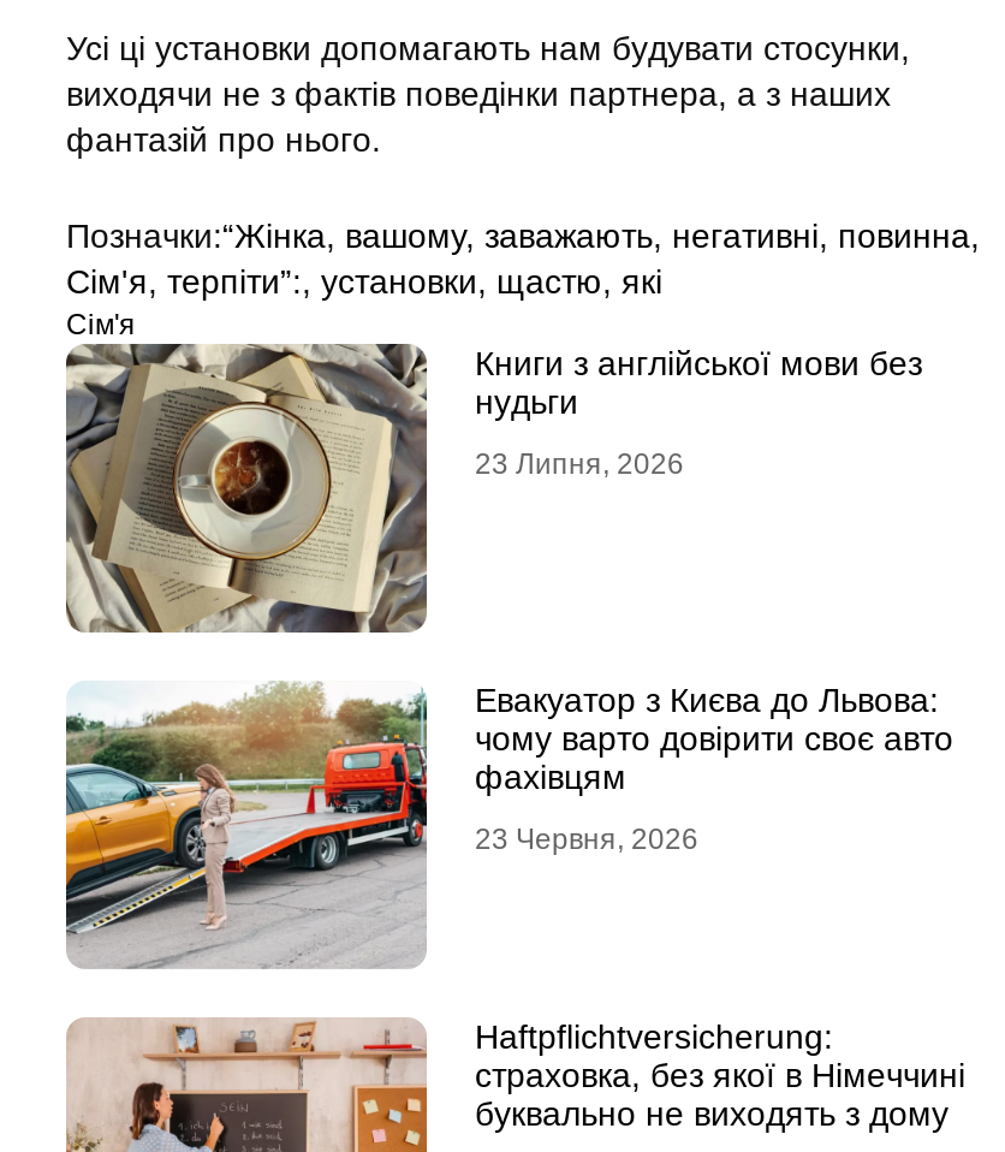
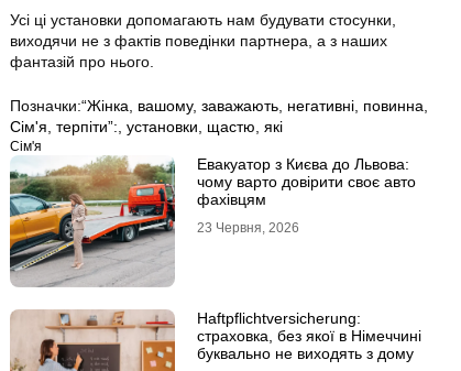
[64,342,922,633] [image] | Книги з англійської мови без | нудьги | 23 Липня, 2026 -> none

